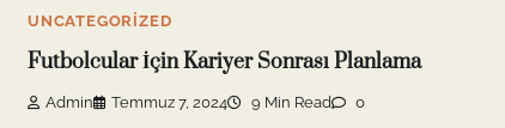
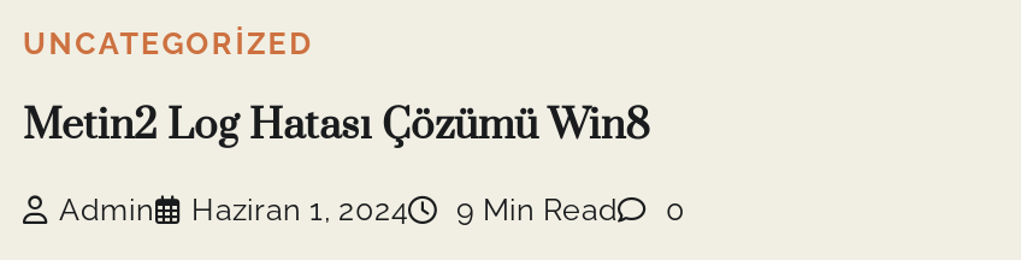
[28,49,421,75] Futbolcular İçin Kariyer Sonrası Planlama -> [23,101,649,154] Metin2 Log Hatası Çözümü Win8
[111,94,227,112] Temmuz 7, 2024 -> [191,191,408,227] Haziran 1, 2024

